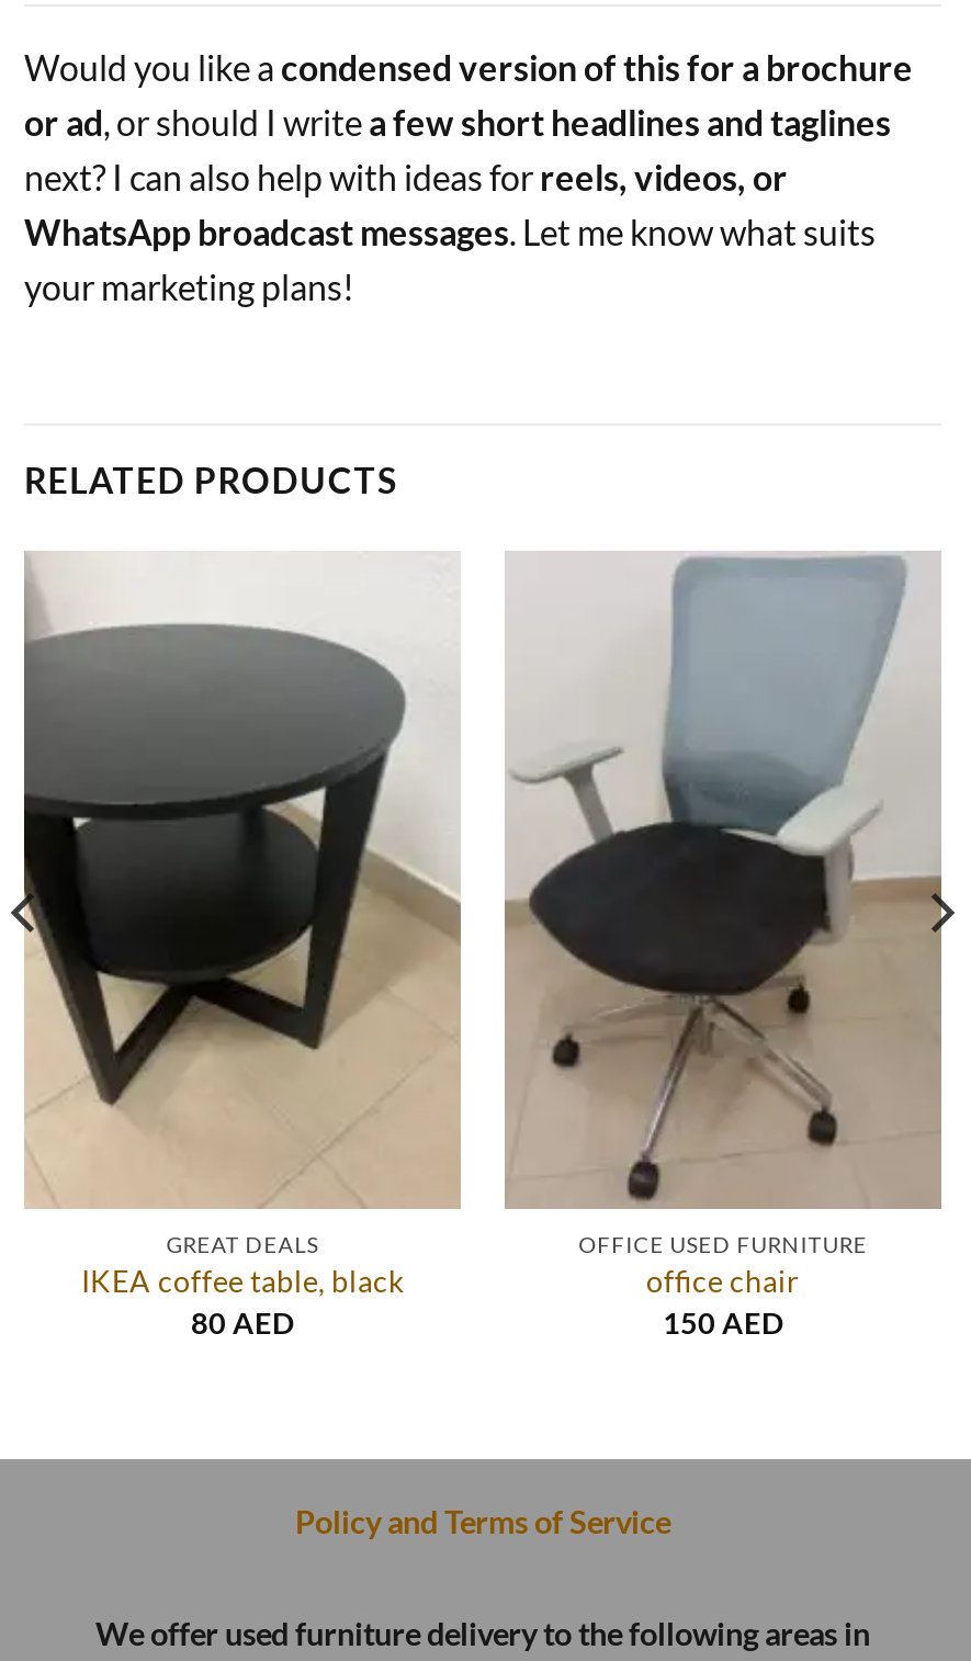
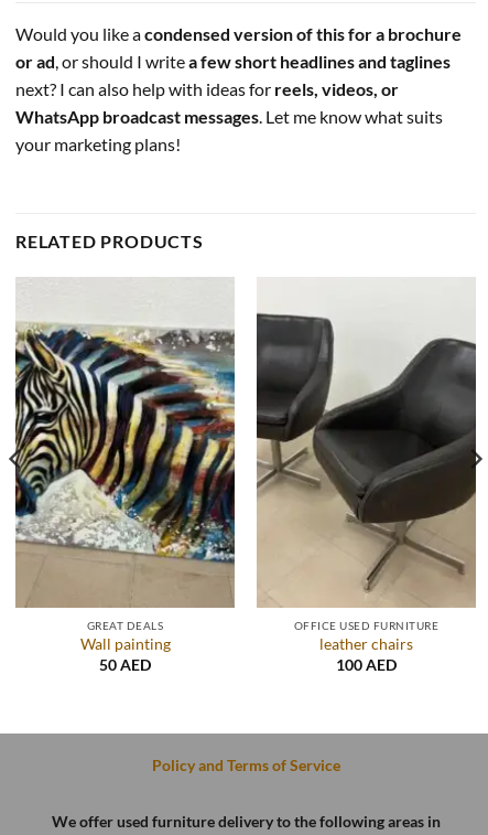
[24,555,461,1340] [image] | IKEA coffee table, black | 80 AED -> [14,281,236,674] [image] | Wall painting | 50 AED
[505,553,944,1340] [image] | office chair | 150 AED -> [256,279,476,674] [image] | leather chairs | 100 AED

